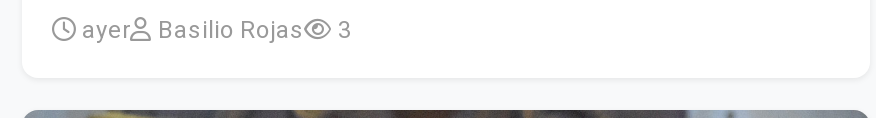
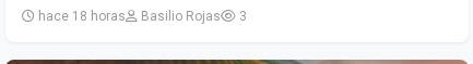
[76,16,130,44] ayer -> [35,9,126,24] hace 18 horas

